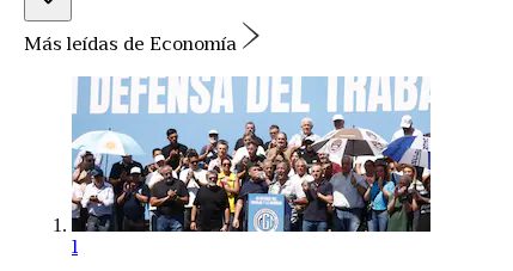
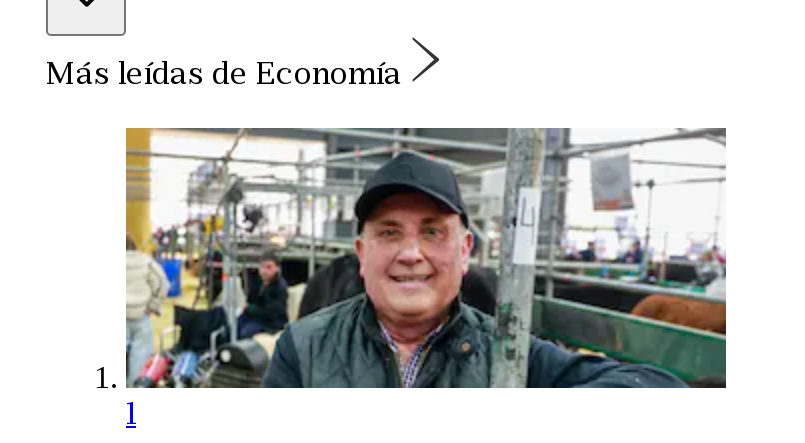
[71,76,432,233] [image] -> [124,126,728,390] [image]

